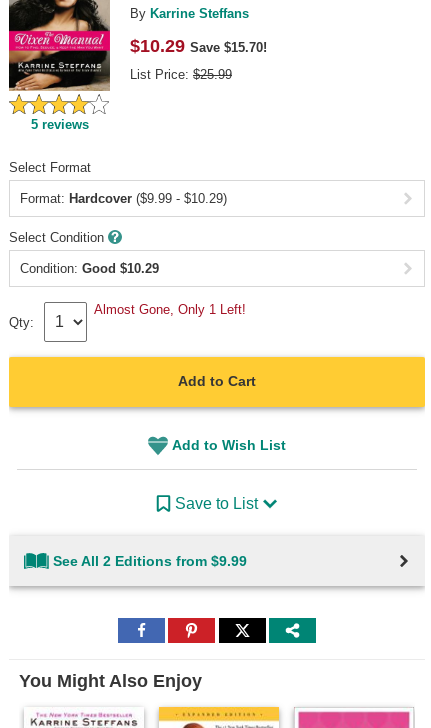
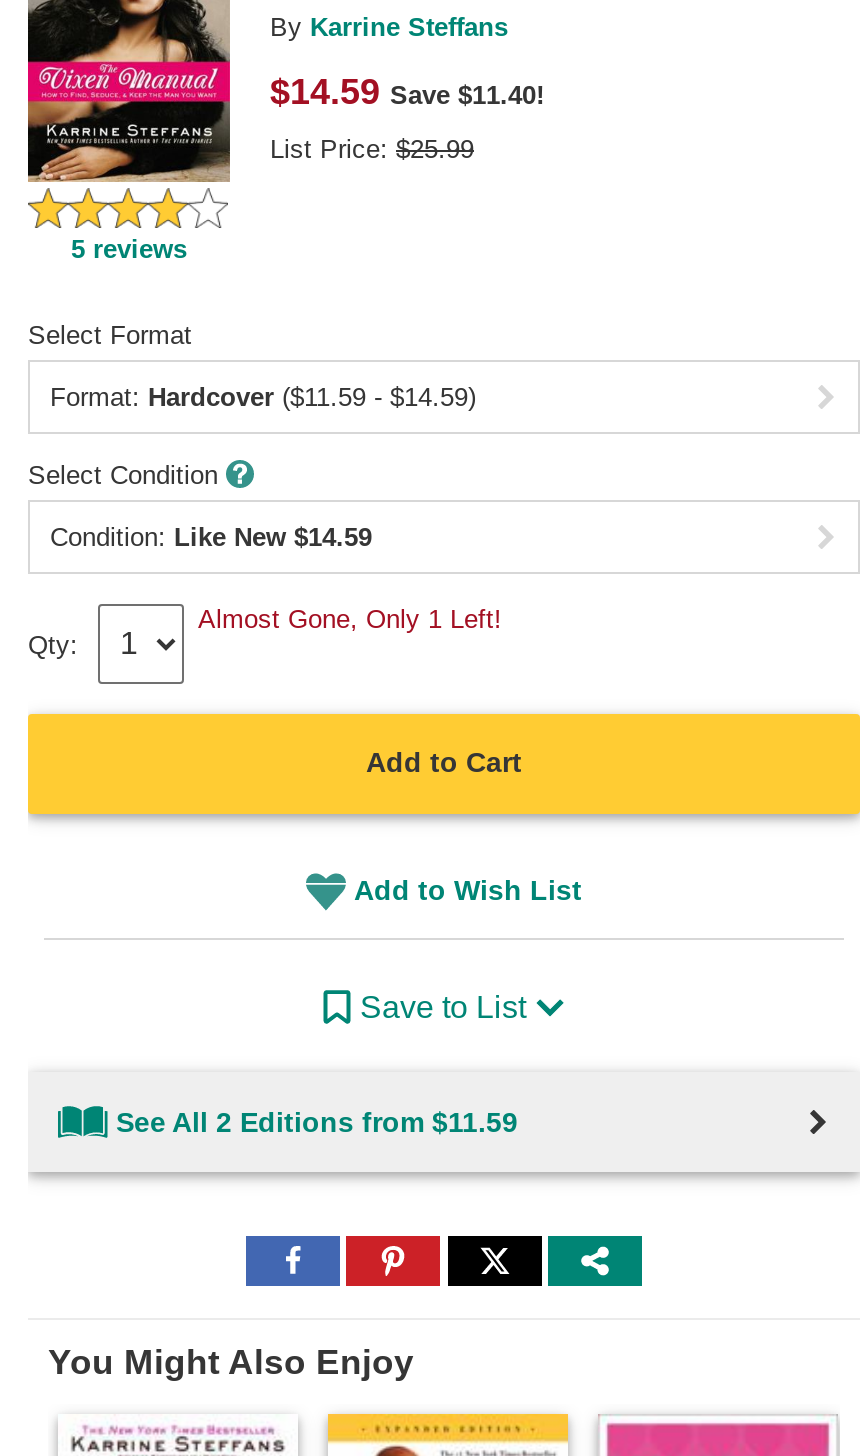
[130,36,267,56] $10.29 Save $15.70! -> [270,73,544,113] $14.59 Save $11.40!
[20,191,227,206] Format: Hardcover ($9.99 - $10.29) -> [50,383,476,413] Format: Hardcover ($11.59 - $14.59)
[20,261,159,276] Condition: Good $10.29 -> [50,523,372,553] Condition: Like New $14.59
[53,553,247,569] See All 2 Editions from $9.99 -> [116,1106,518,1138] See All 2 Editions from $11.59

